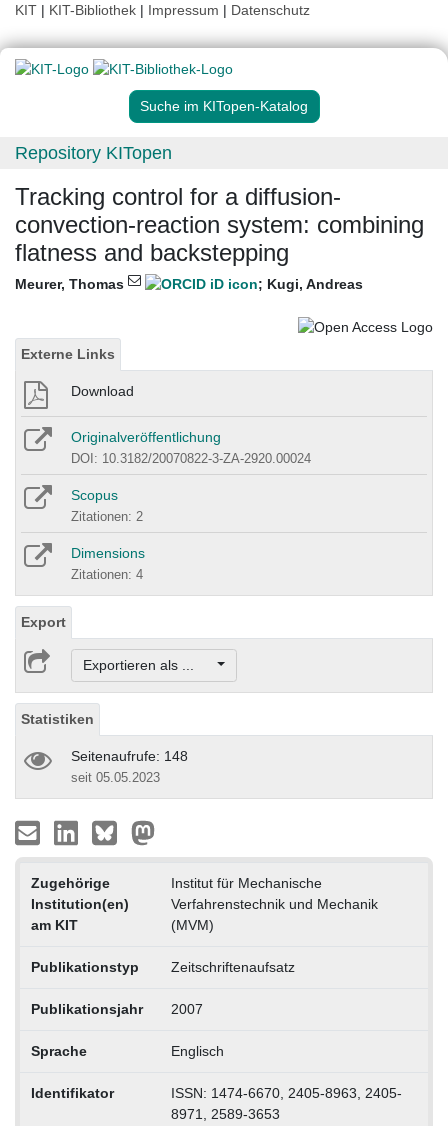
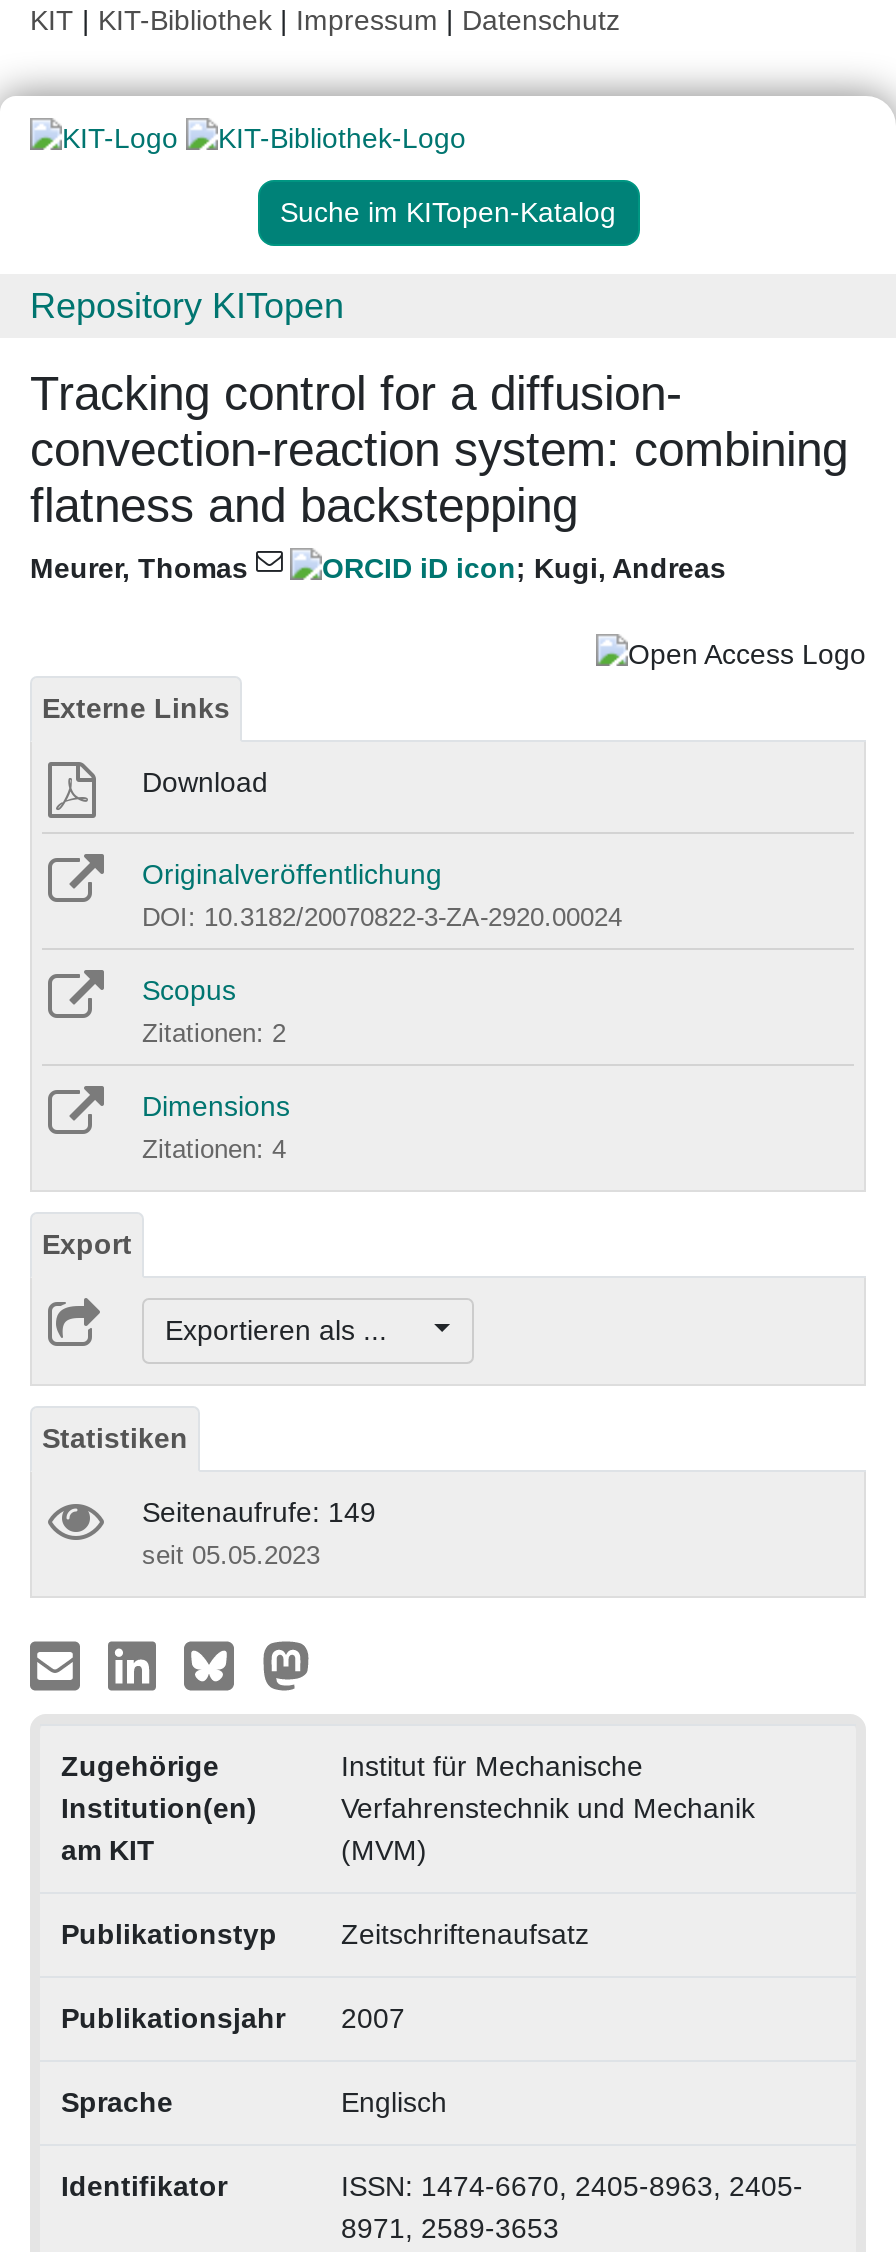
[71,748,188,764] Seitenaufrufe: 148 -> [142,1497,376,1529] Seitenaufrufe: 149

